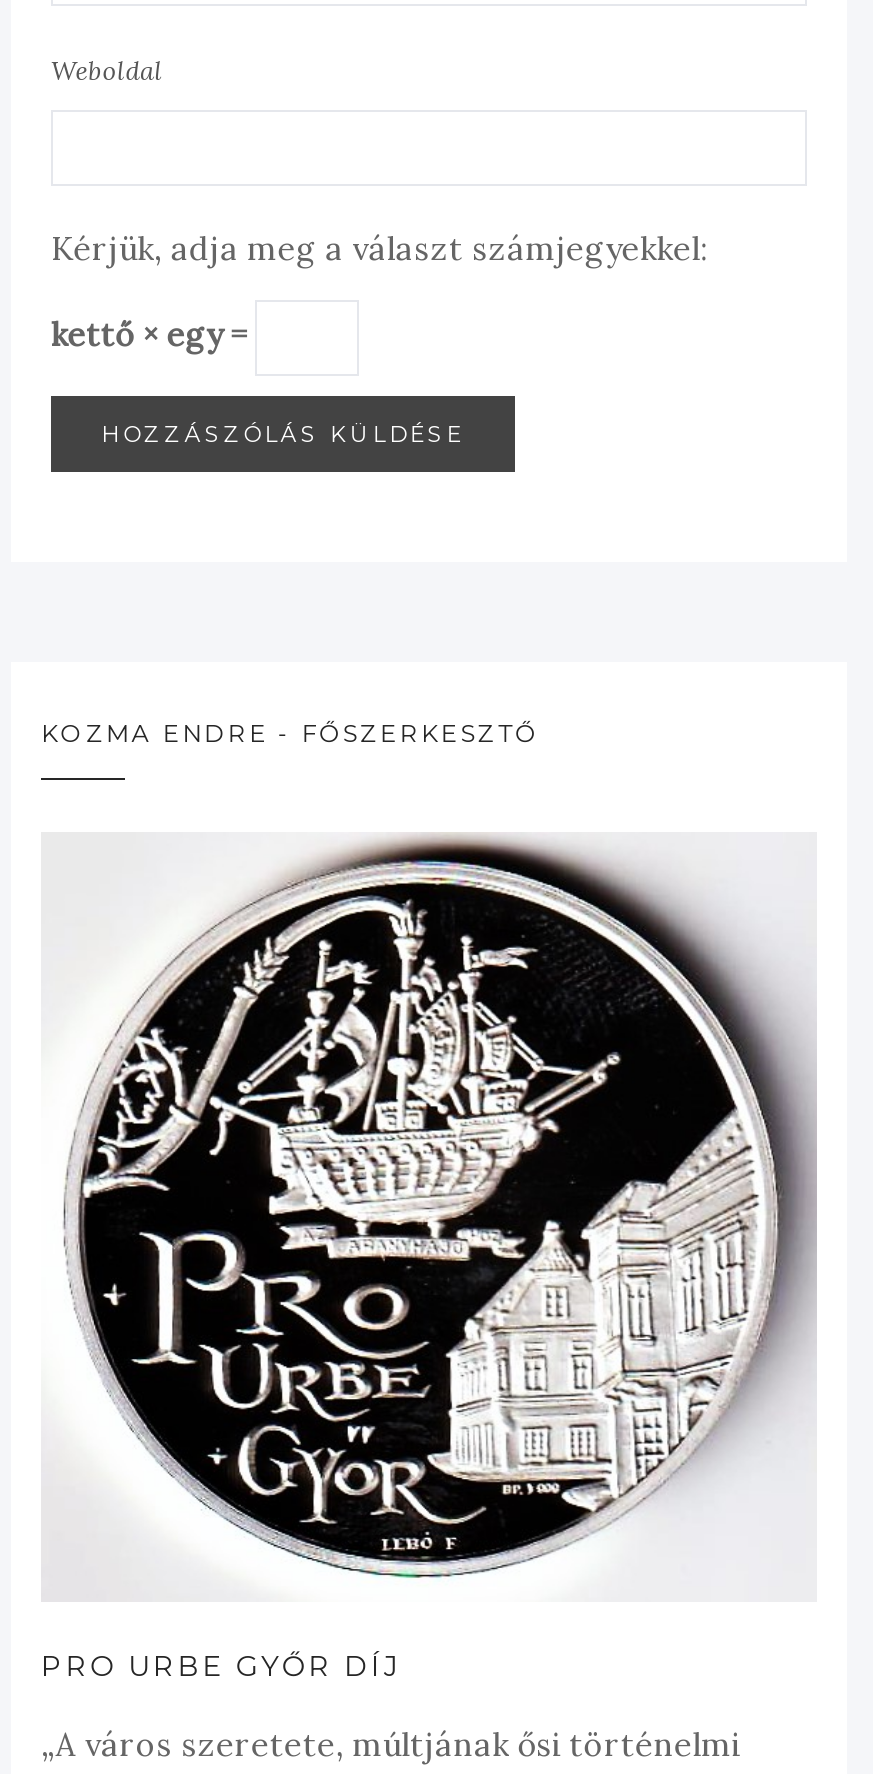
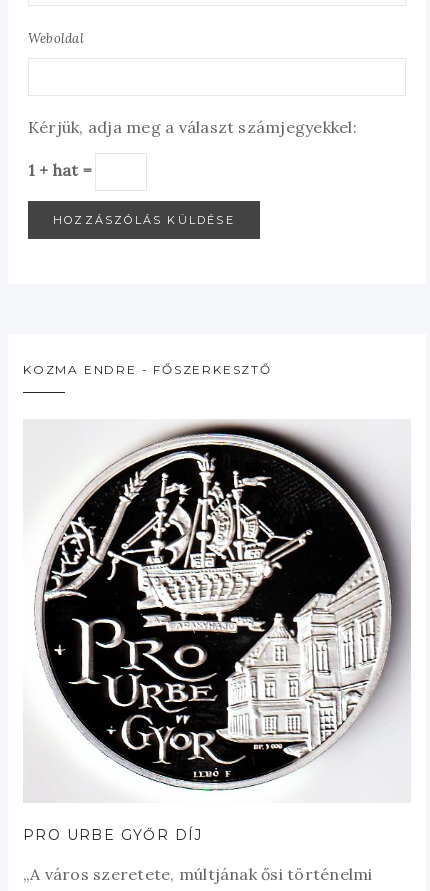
[51,314,256,354] kettő × egy = -> [28,160,95,180] 1 + hat =

